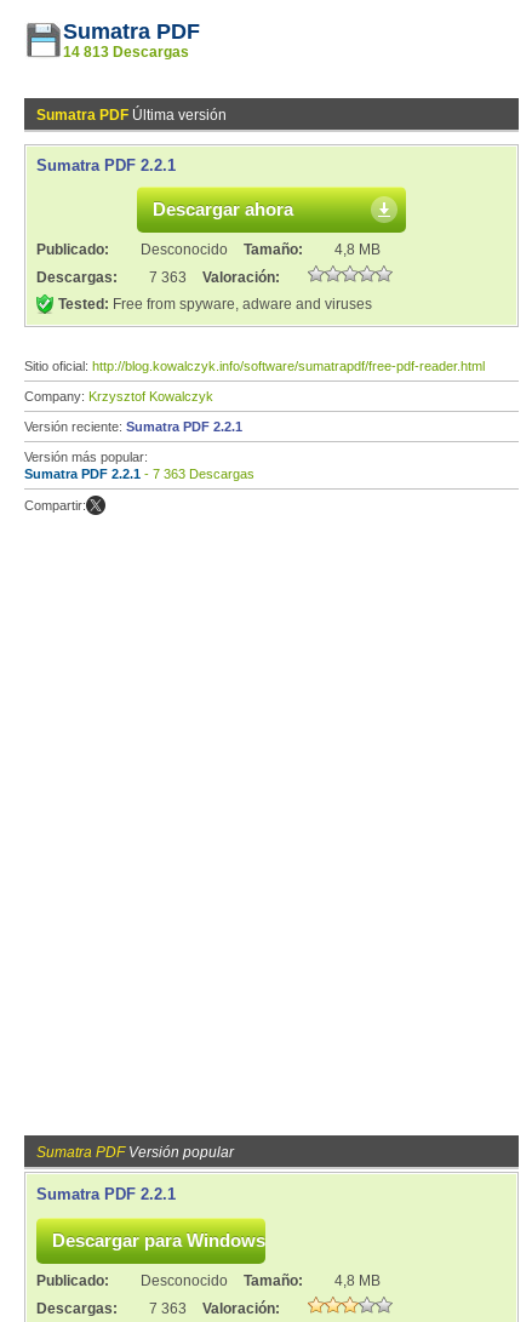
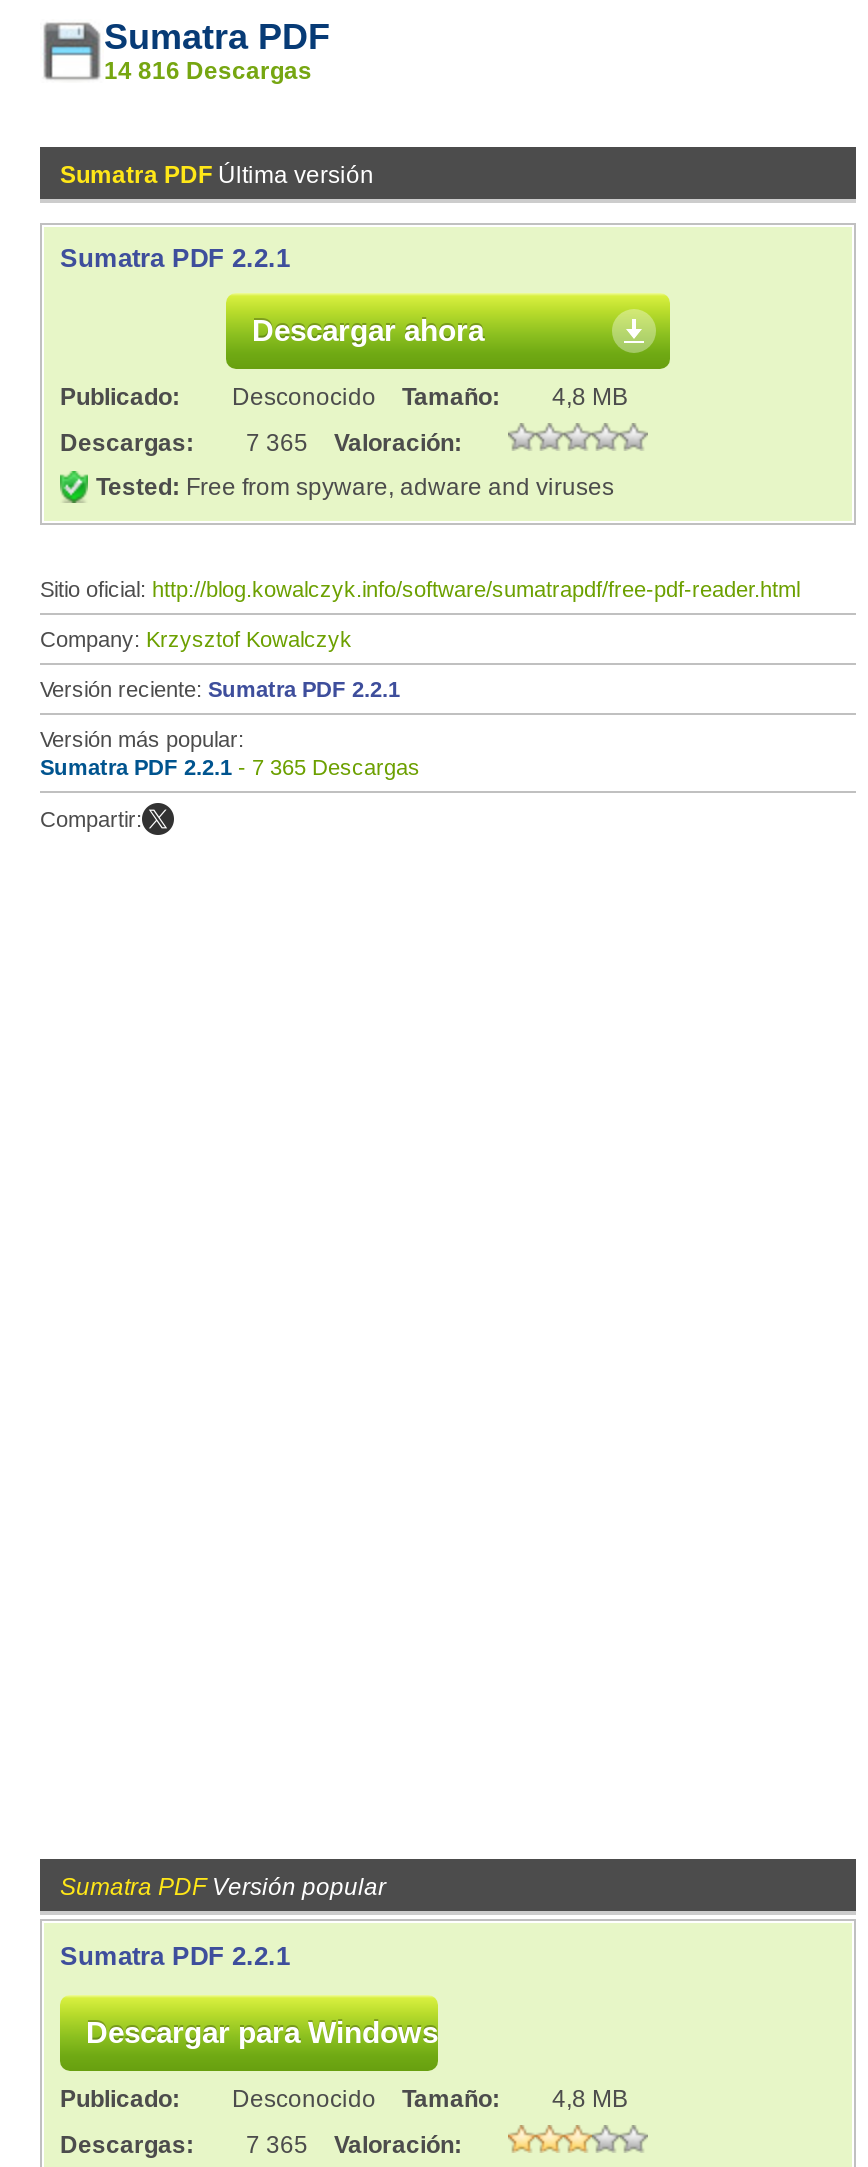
[63,44,189,61] 14 813 Descargas -> [104,57,312,85] 14 816 Descargas
[36,269,280,286] Descargas: 7 363 Valoración: -> [60,429,462,457] Descargas: 7 365 Valoración:
[24,467,254,481] Sumatra PDF 2.2.1 - 7 363 Descargas -> [40,755,420,779] Sumatra PDF 2.2.1 - 7 365 Descargas
[36,1300,280,1317] Descargas: 7 363 Valoración: -> [60,2131,462,2159] Descargas: 7 365 Valoración:

